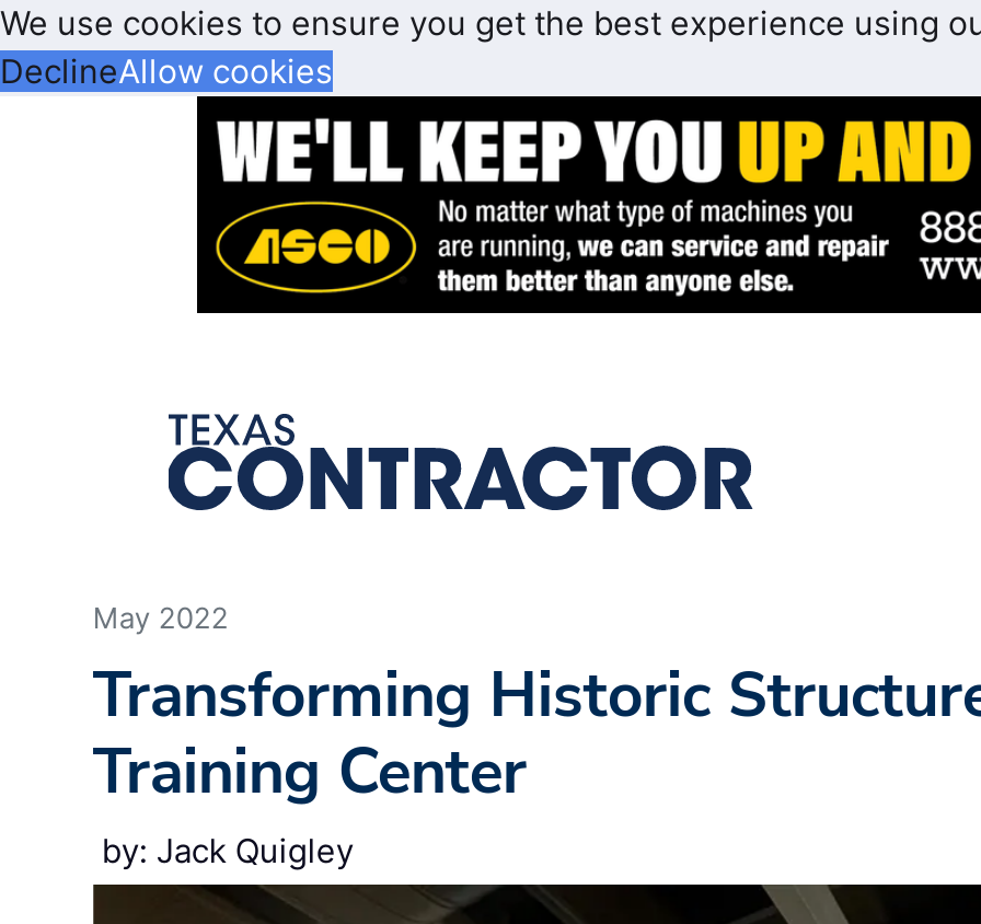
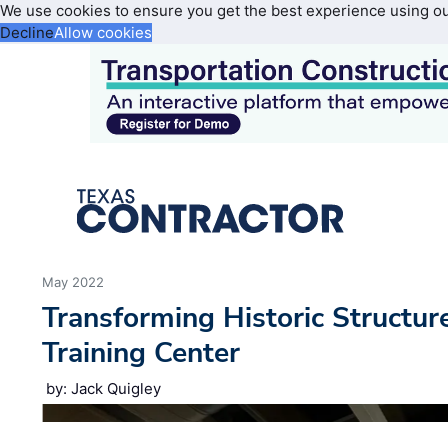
[195,94,974,315] [image] -> [90,44,445,143] [image]

